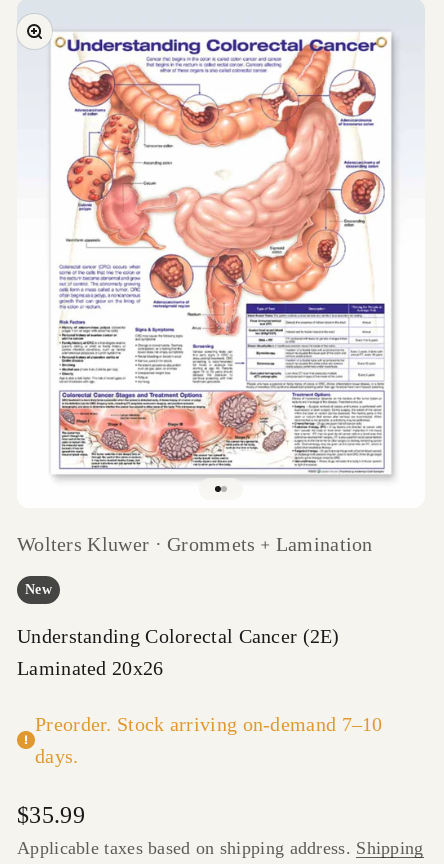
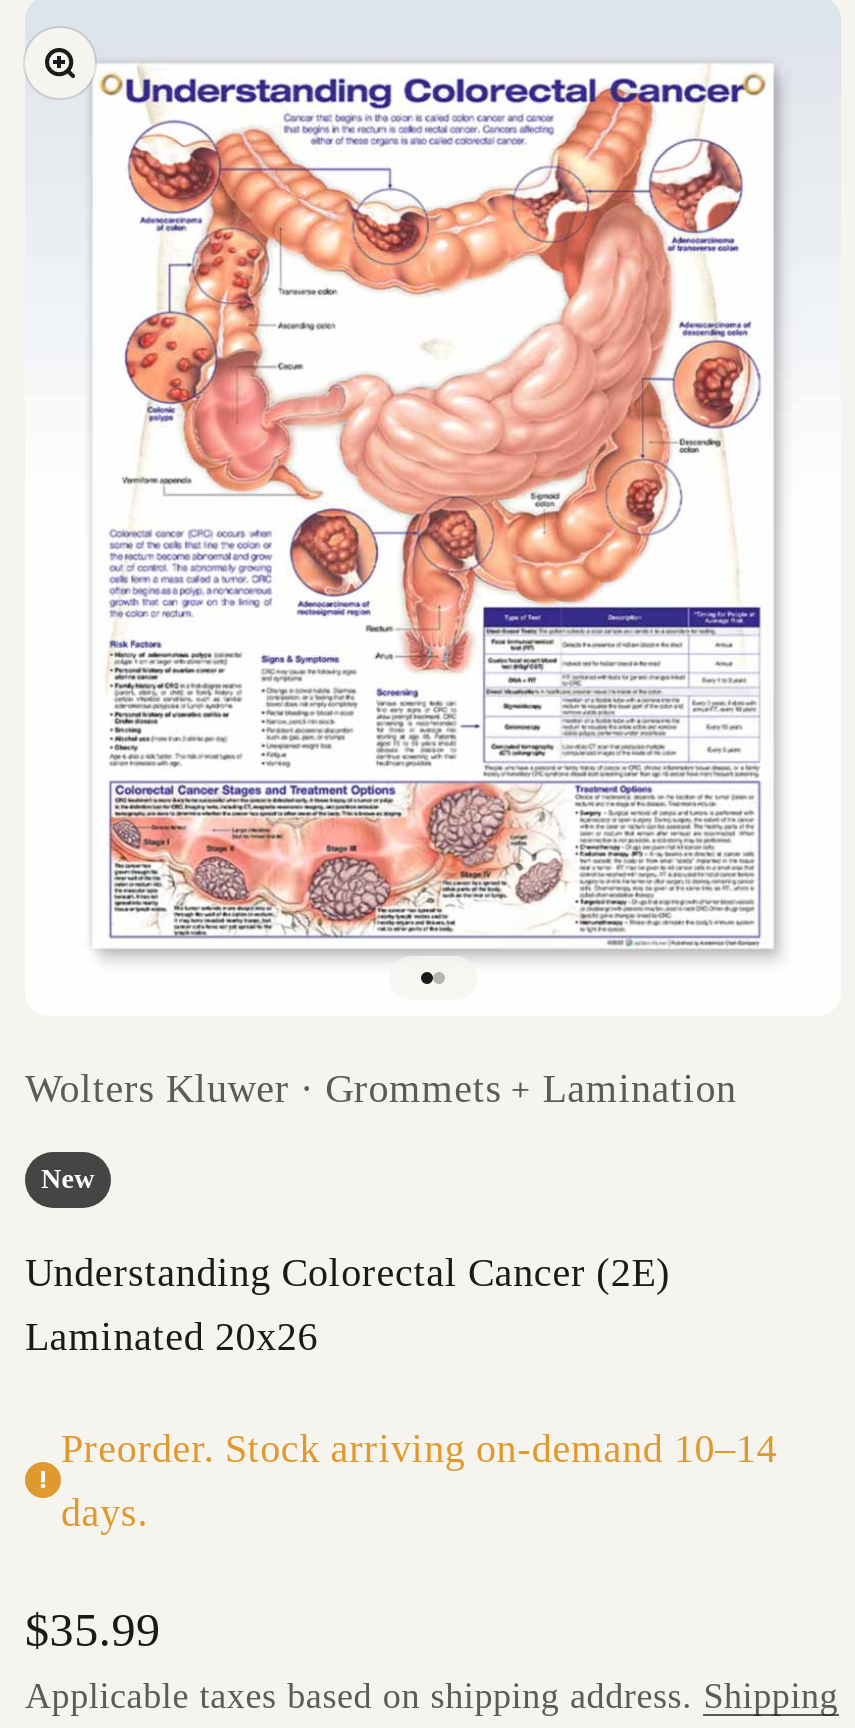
[35,713,383,735] Preorder. Stock arriving on-demand 7–10 -> [61,1426,777,1470] Preorder. Stock arriving on-demand 10–14

